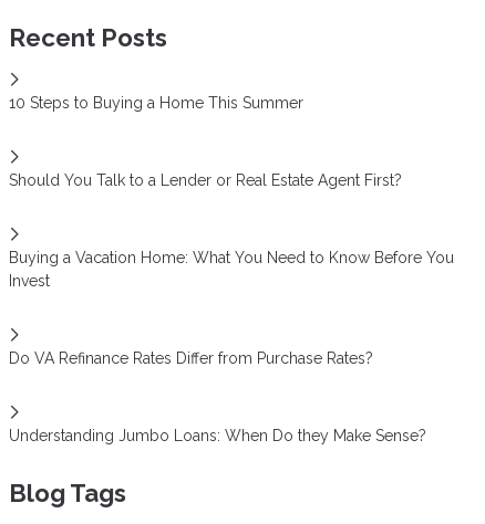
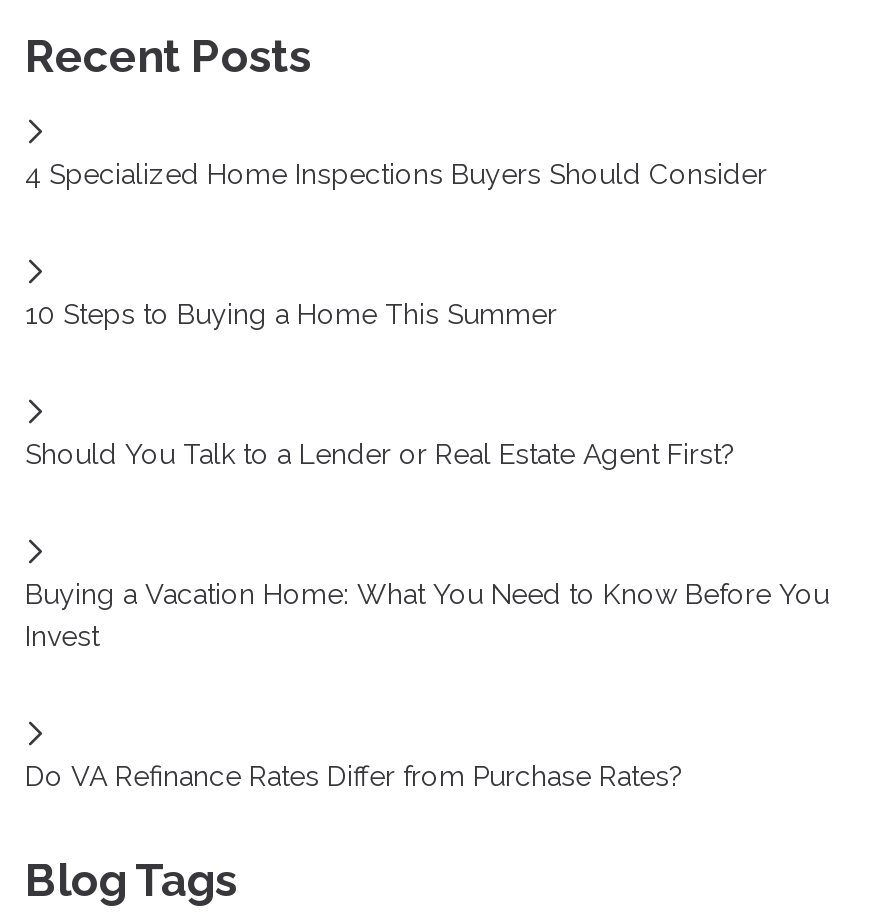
none -> [25,157,767,189] 4 Specialized Home Inspections Buyers Should Consider
moved [9,94,454,367] -> [25,297,829,791]: 10 Steps to Buying a Home This Summer | Should You Talk to a Lender or Real Estate Agent First? | Buying a Vacation Home: What You Need to Know Before You | Invest | Do VA Refinance Rates Differ from Purchase Rates?
[9,426,426,444] Understanding Jumbo Loans: When Do they Make Sense? -> none

